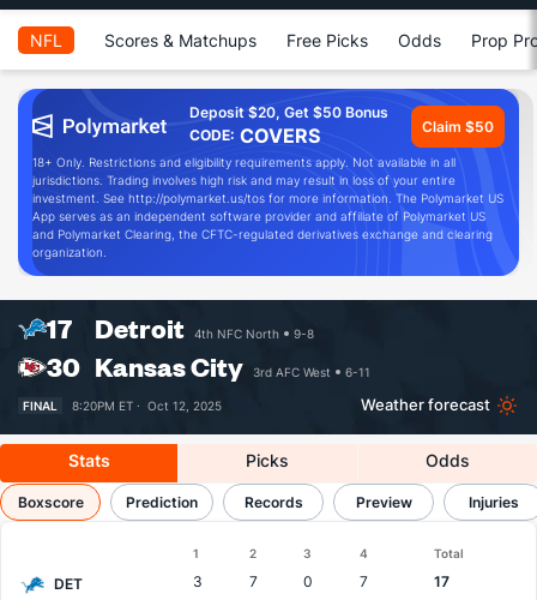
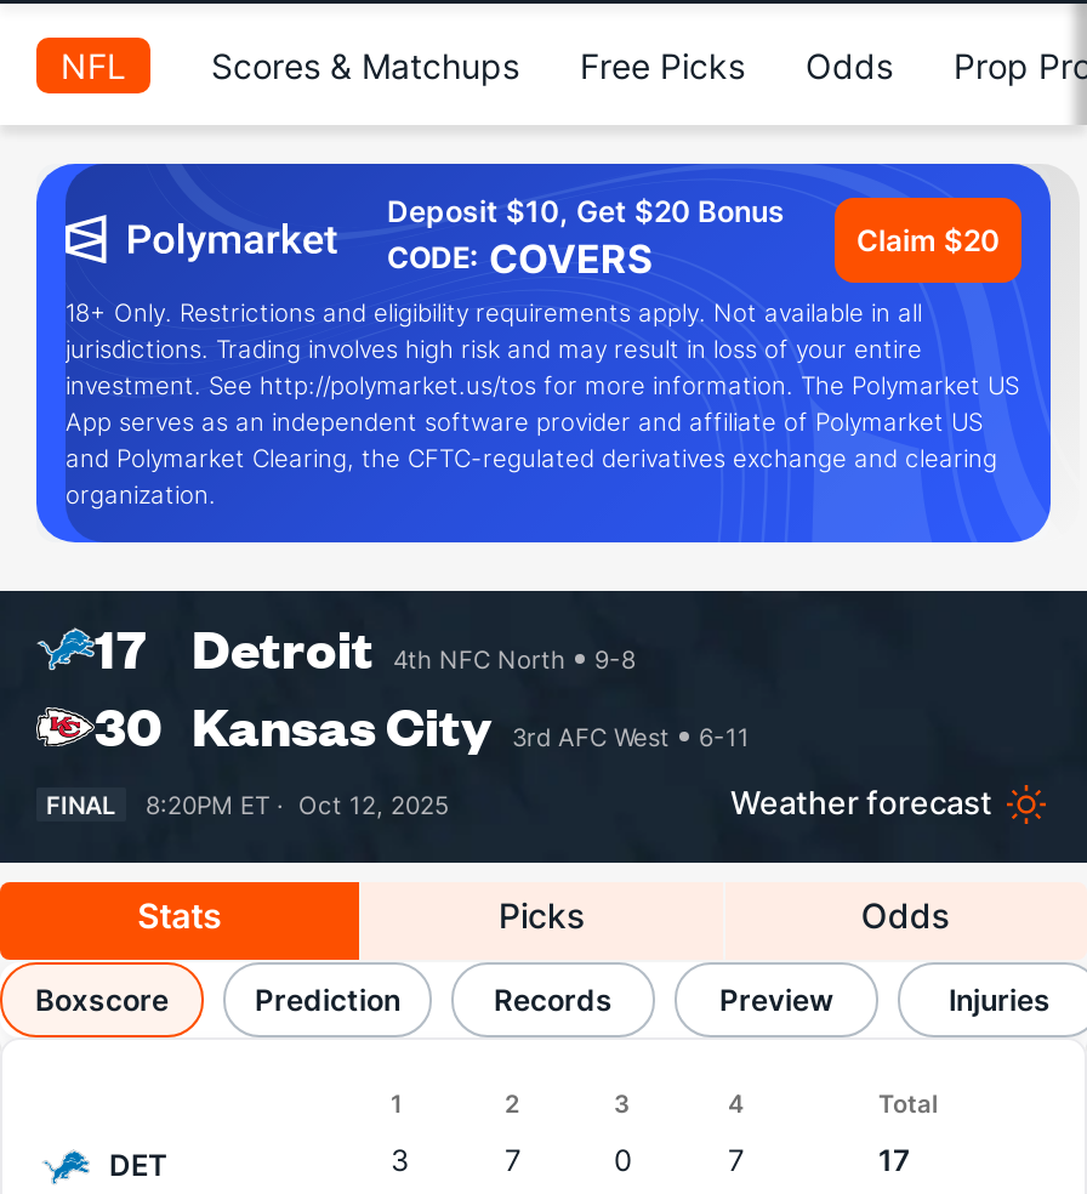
[189,103,388,121] Deposit $20, Get $50 Bonus -> [387,193,785,229] Deposit $10, Get $20 Bonus
[422,117,494,135] Claim $50 -> [856,221,1000,257] Claim $20

